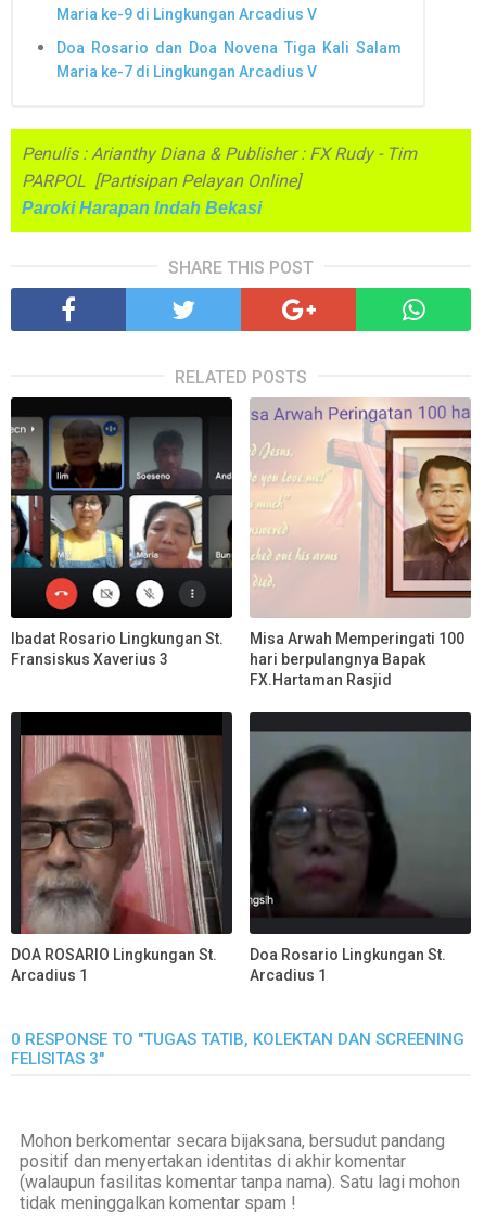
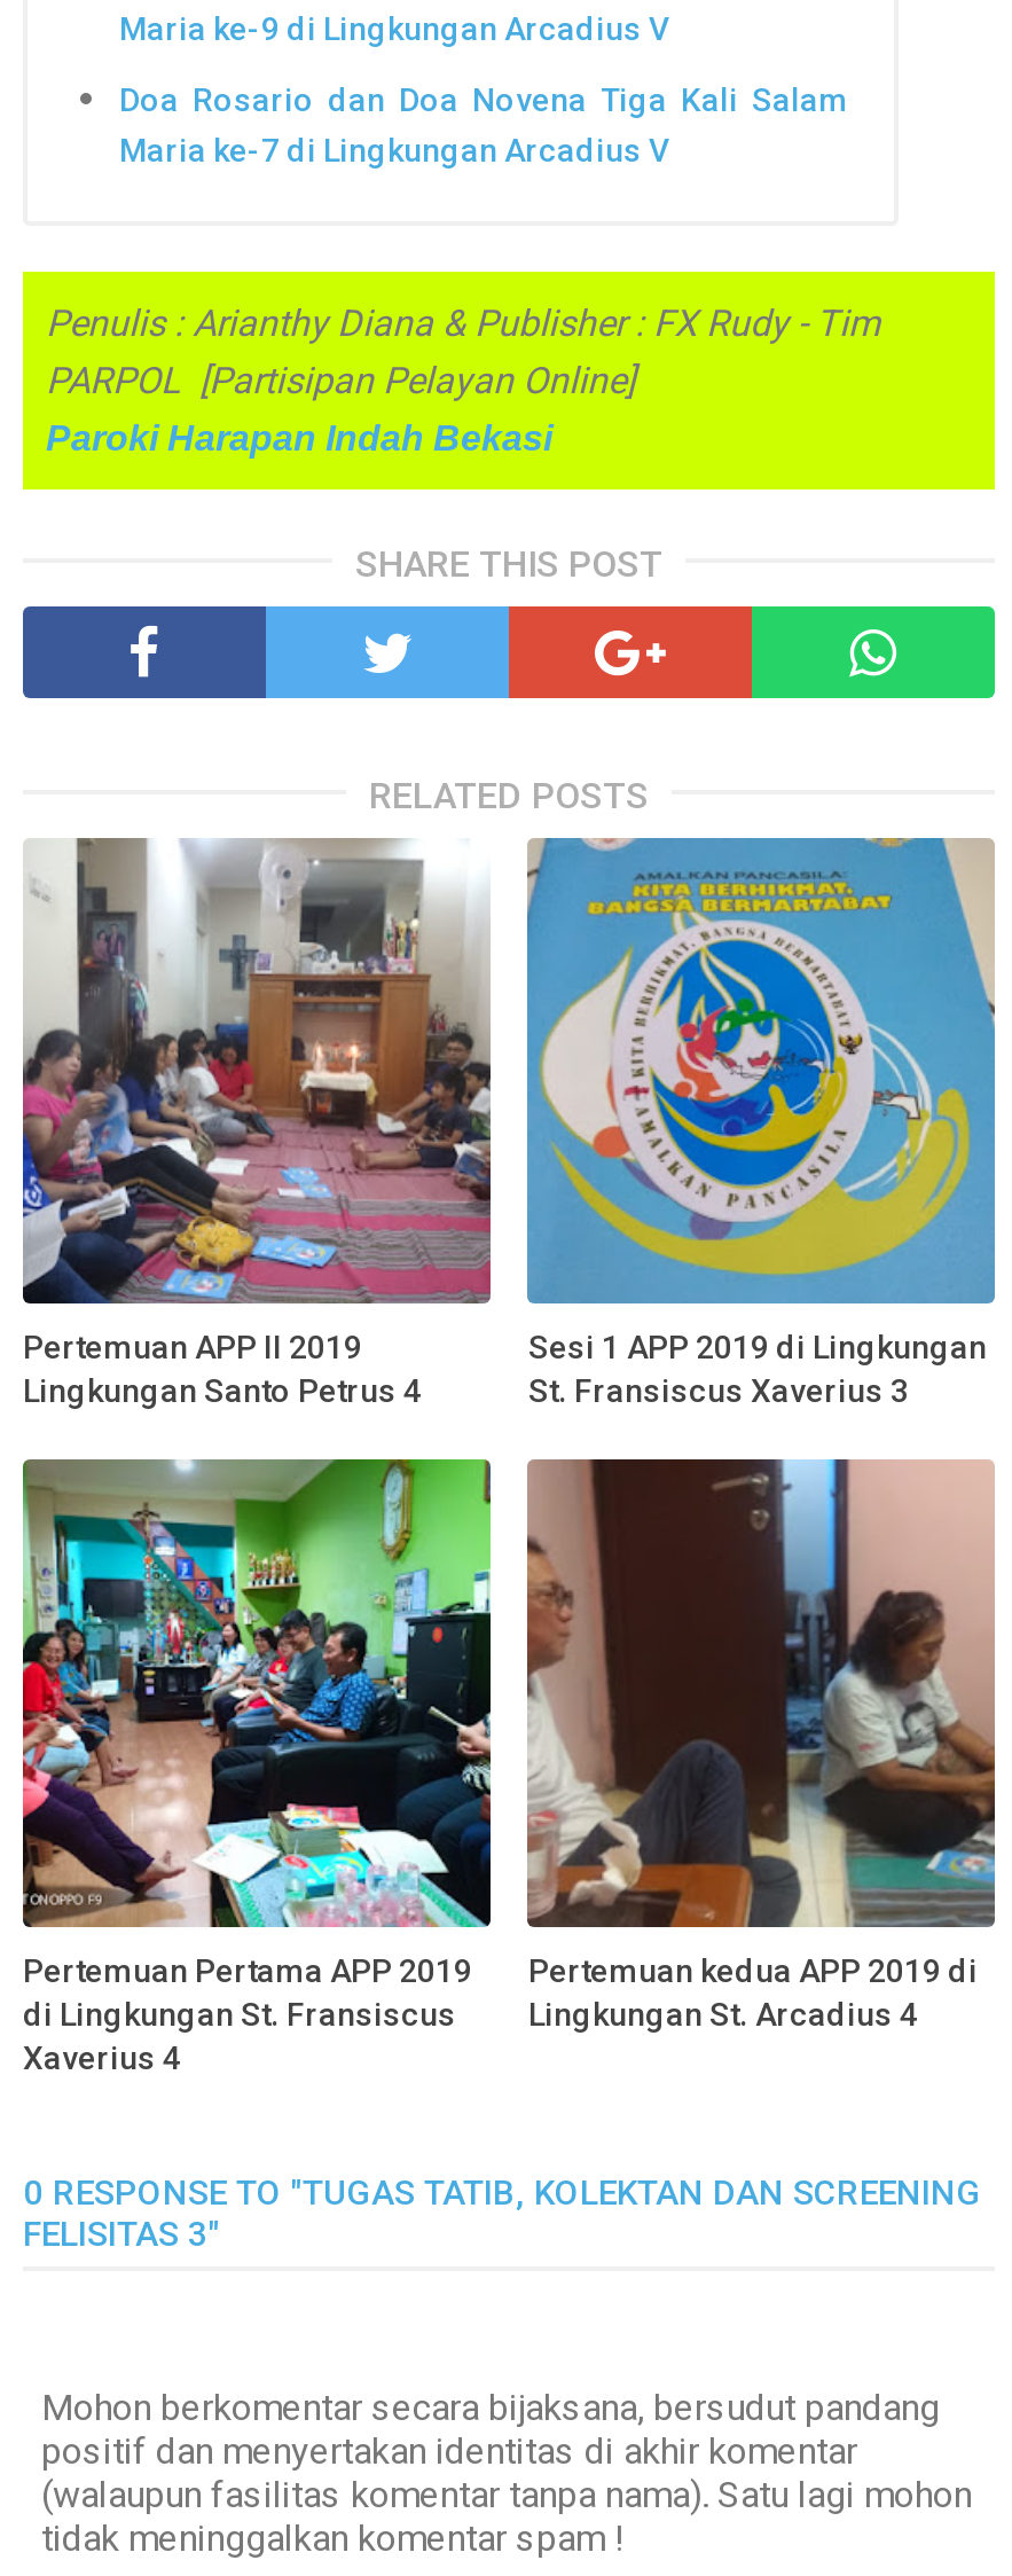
[10,396,233,668] [image] | Ibadat Rosario Lingkungan St. | Fransiskus Xaverius 3 -> [21,836,493,1410] [image] | Pertemuan APP II 2019 | Lingkungan Santo Petrus 4
[250,397,472,689] [image] | Misa Arwah Memperingati 100 | hari berpulangnya Bapak | FX.Hartaman Rasjid -> [525,836,997,1410] [image] | Sesi 1 APP 2019 di Lingkungan | St. Fransiscus Xaverius 3
[10,692,233,984] [image] | DOA ROSARIO Lingkungan St. | Arcadius 1 -> [21,1457,493,2076] [image] | Pertemuan Pertama APP 2019 | di Lingkungan St. Fransiscus | Xaverius 4
[249,693,472,984] [image] | Doa Rosario Lingkungan St. | Arcadius 1 -> [525,1459,997,2033] [image] | Pertemuan kedua APP 2019 di | Lingkungan St. Arcadius 4

